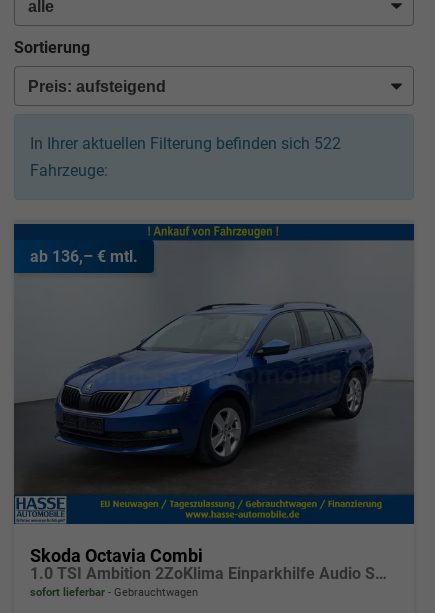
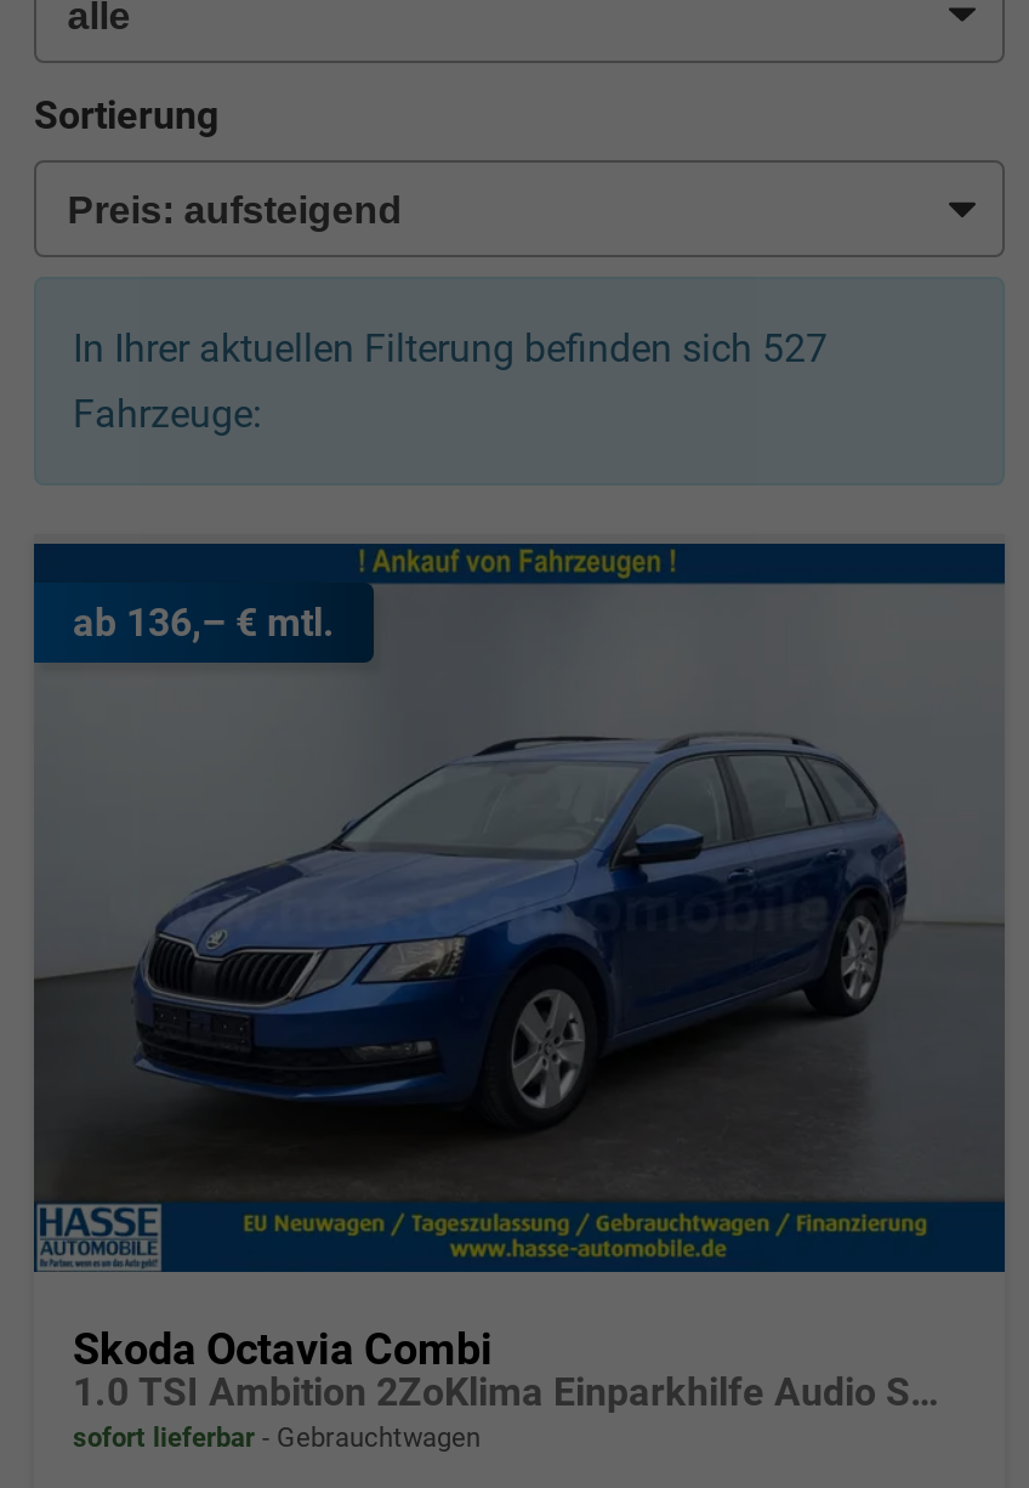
[30,134,341,153] In Ihrer aktuellen Filterung befinden sich 522 -> [73,325,828,371] In Ihrer aktuellen Filterung befinden sich 527

